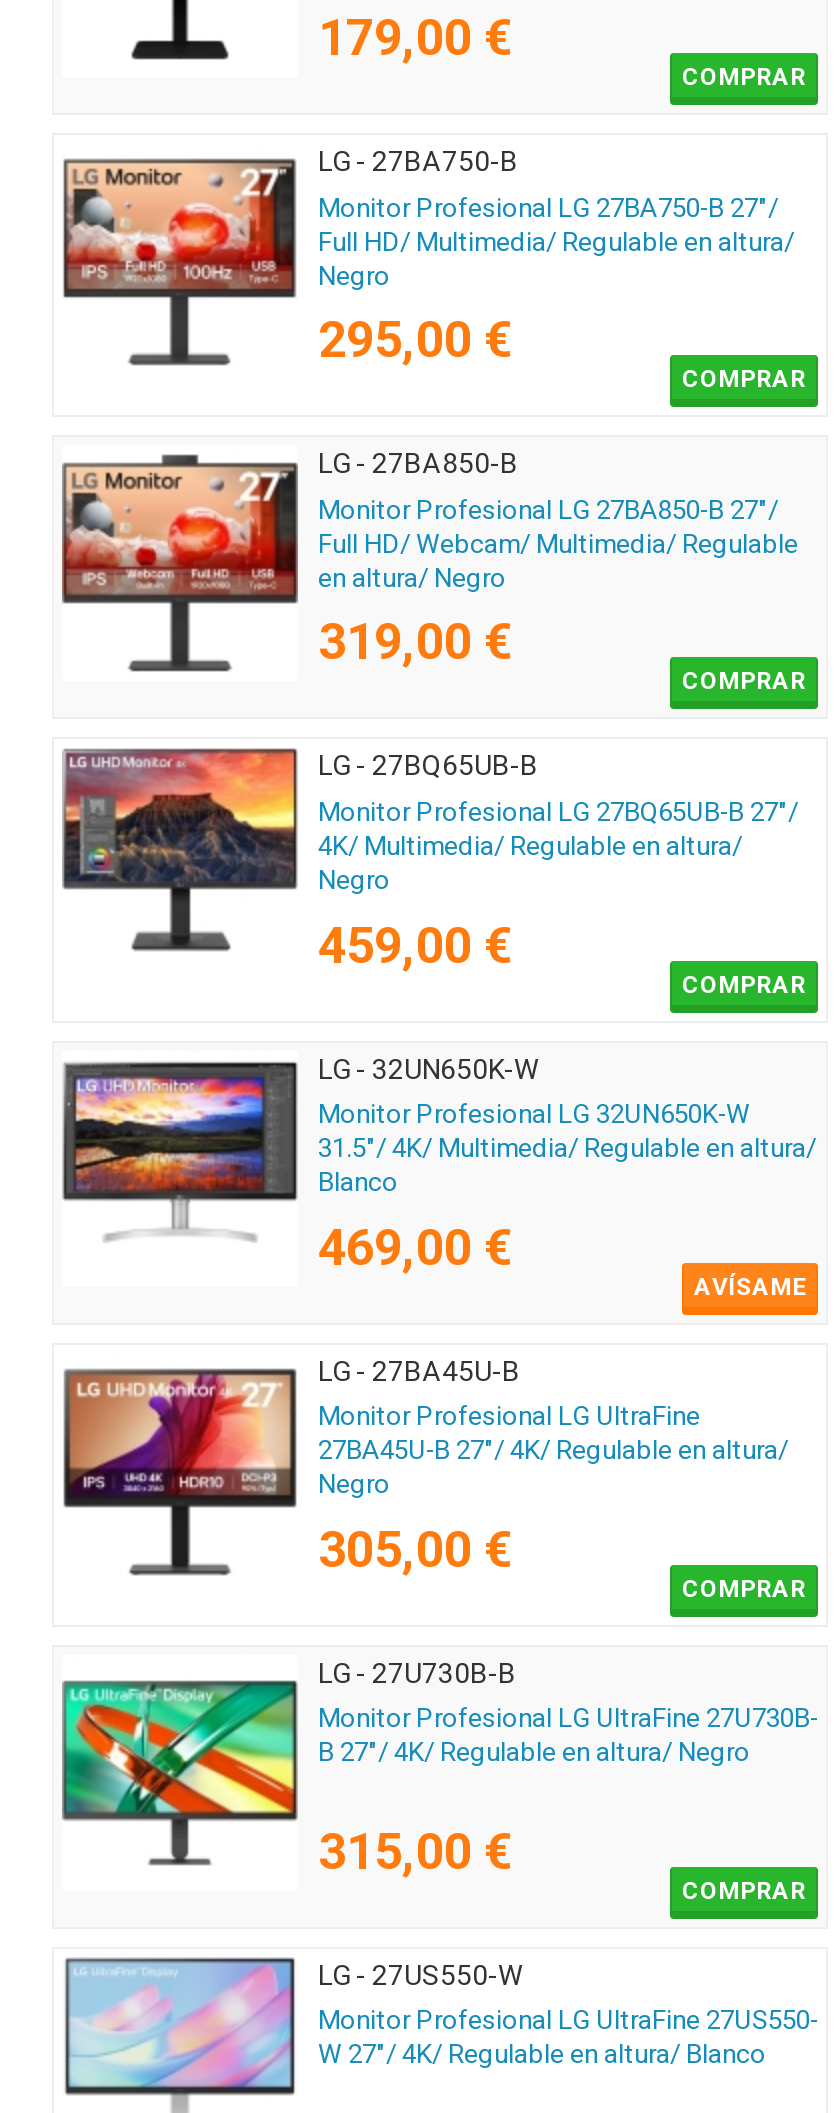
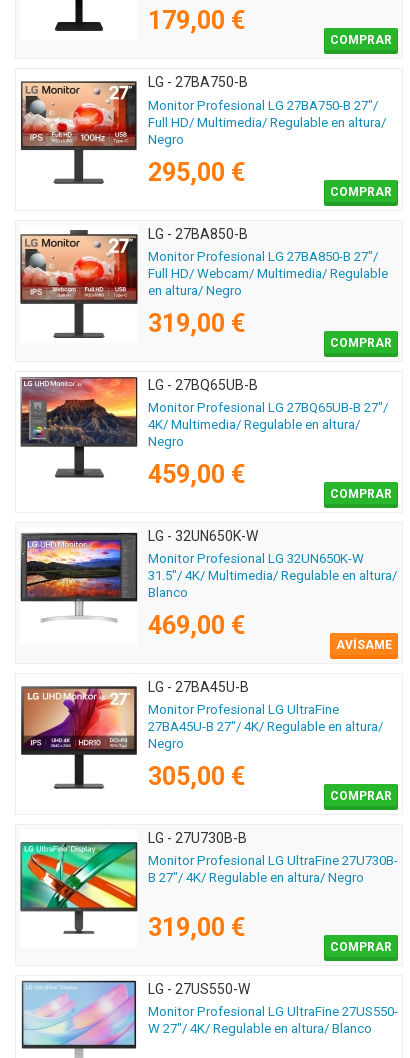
[318,1822,512,1880] 315,00 € -> [148,913,245,942] 319,00 €

